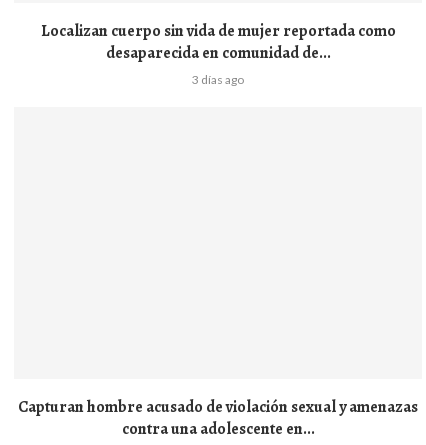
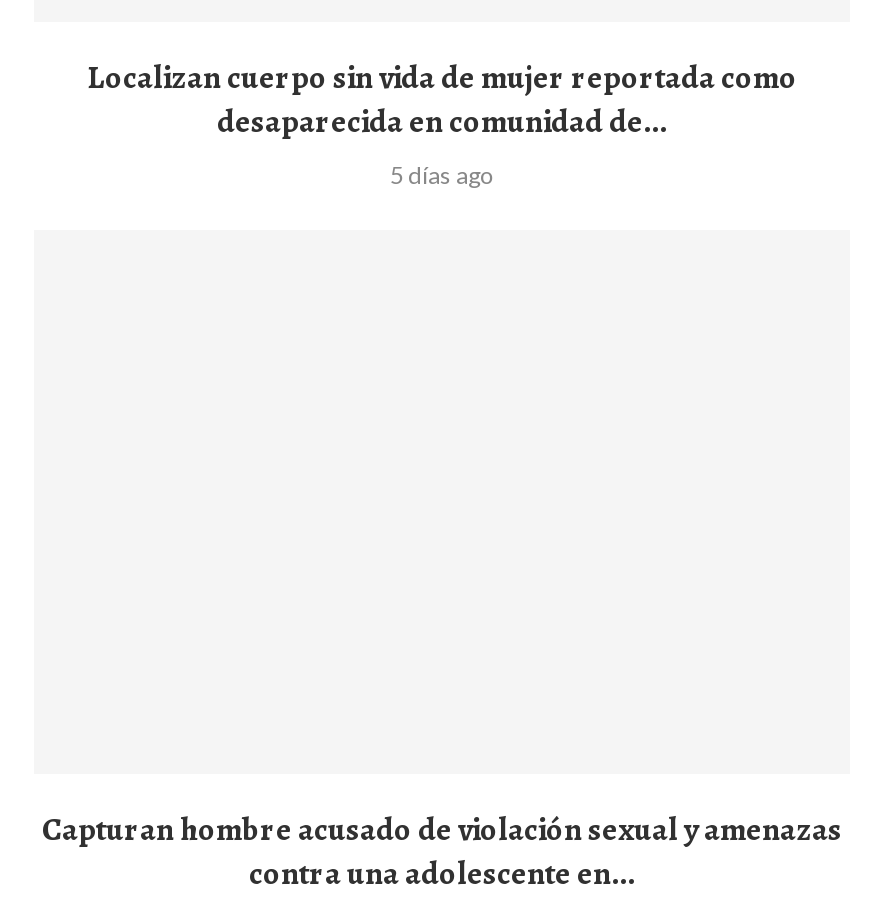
[192,71,244,86] 3 días ago -> [390,159,494,189] 5 días ago

